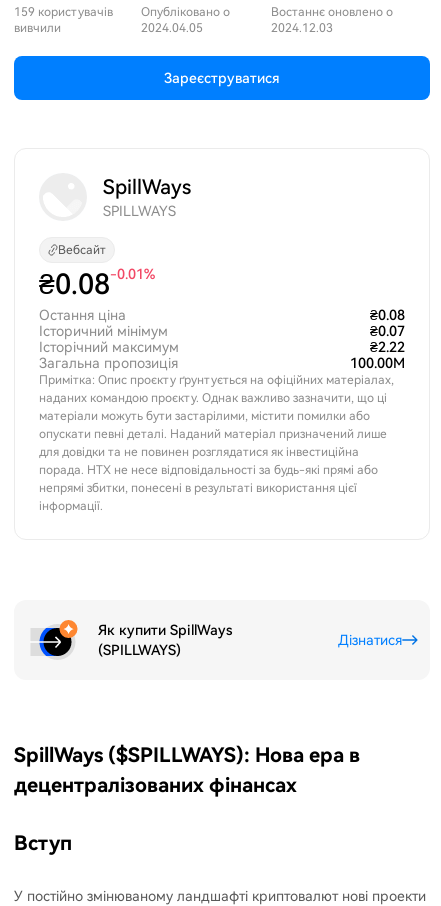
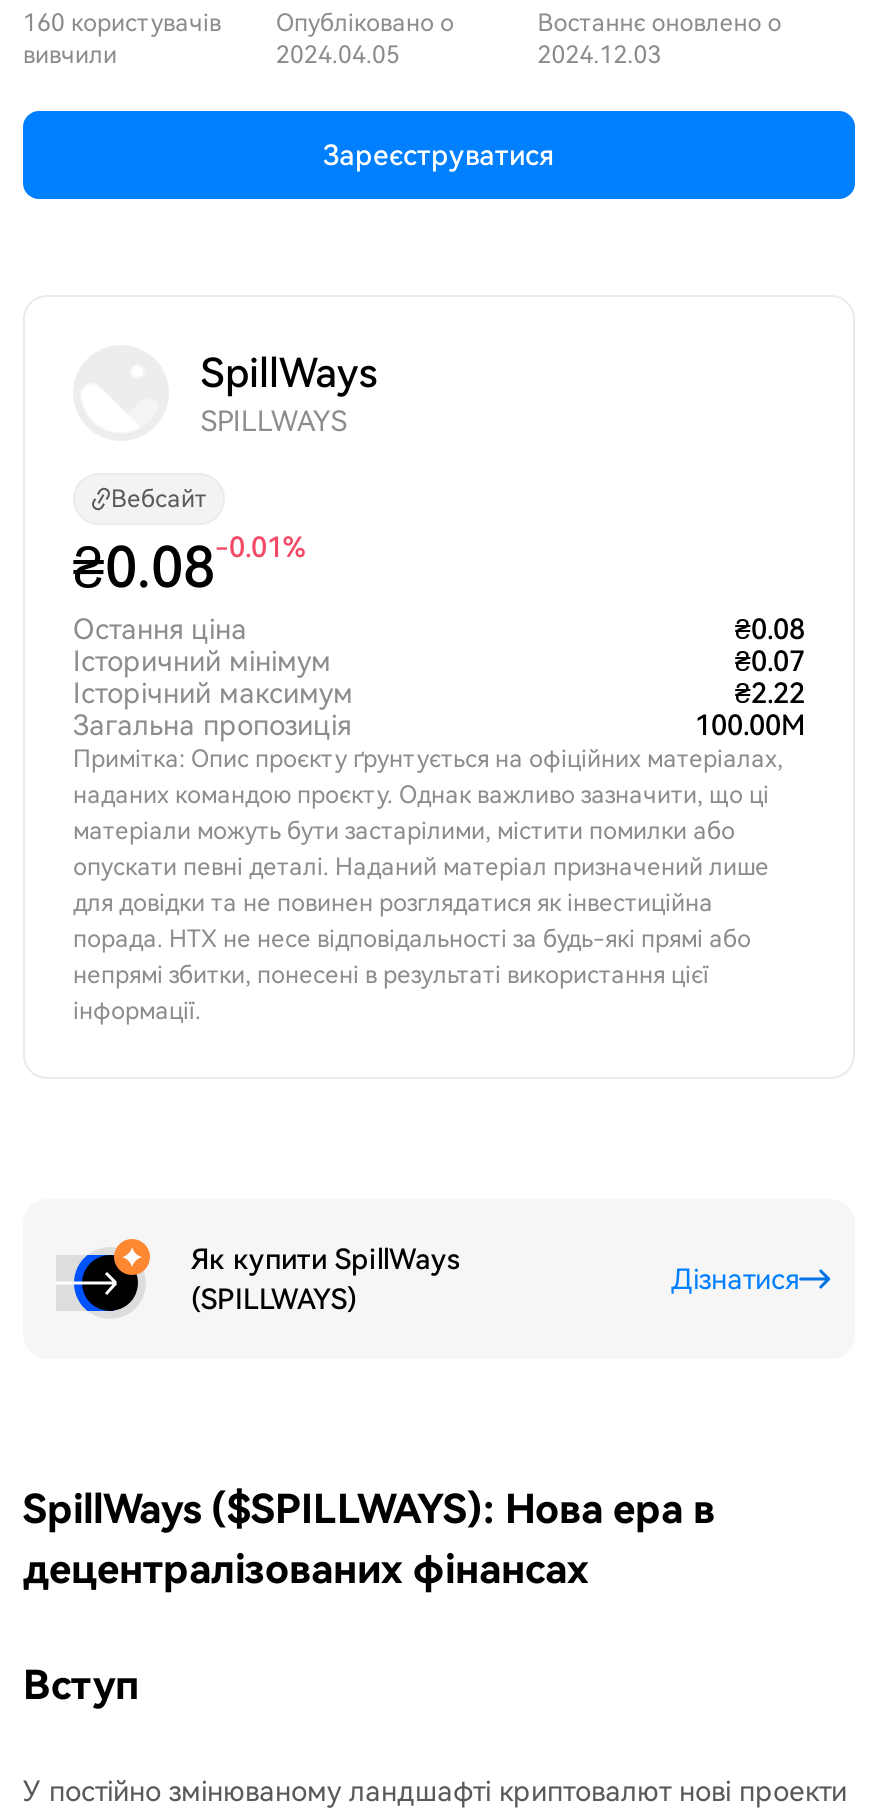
[14,5,113,19] 159 користувачів -> [23,9,221,37] 160 користувачів

